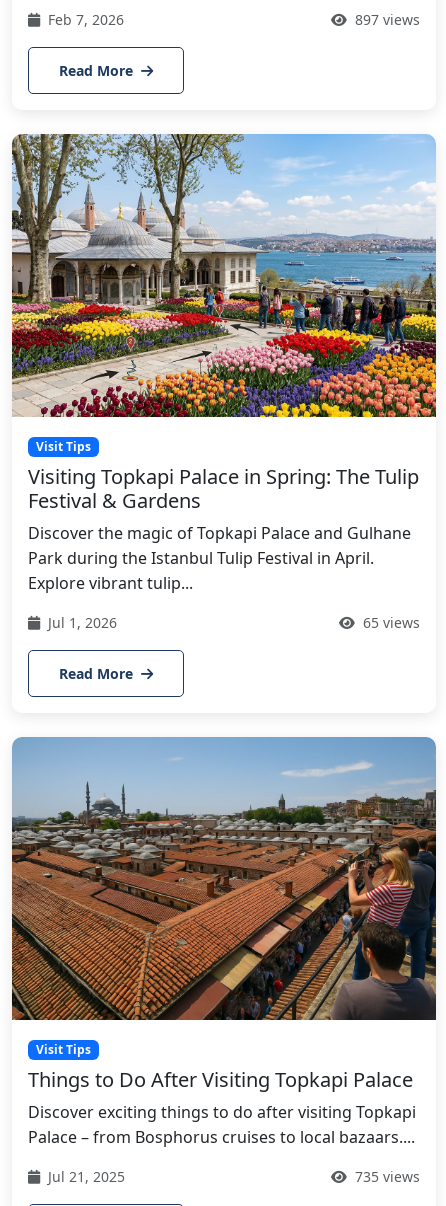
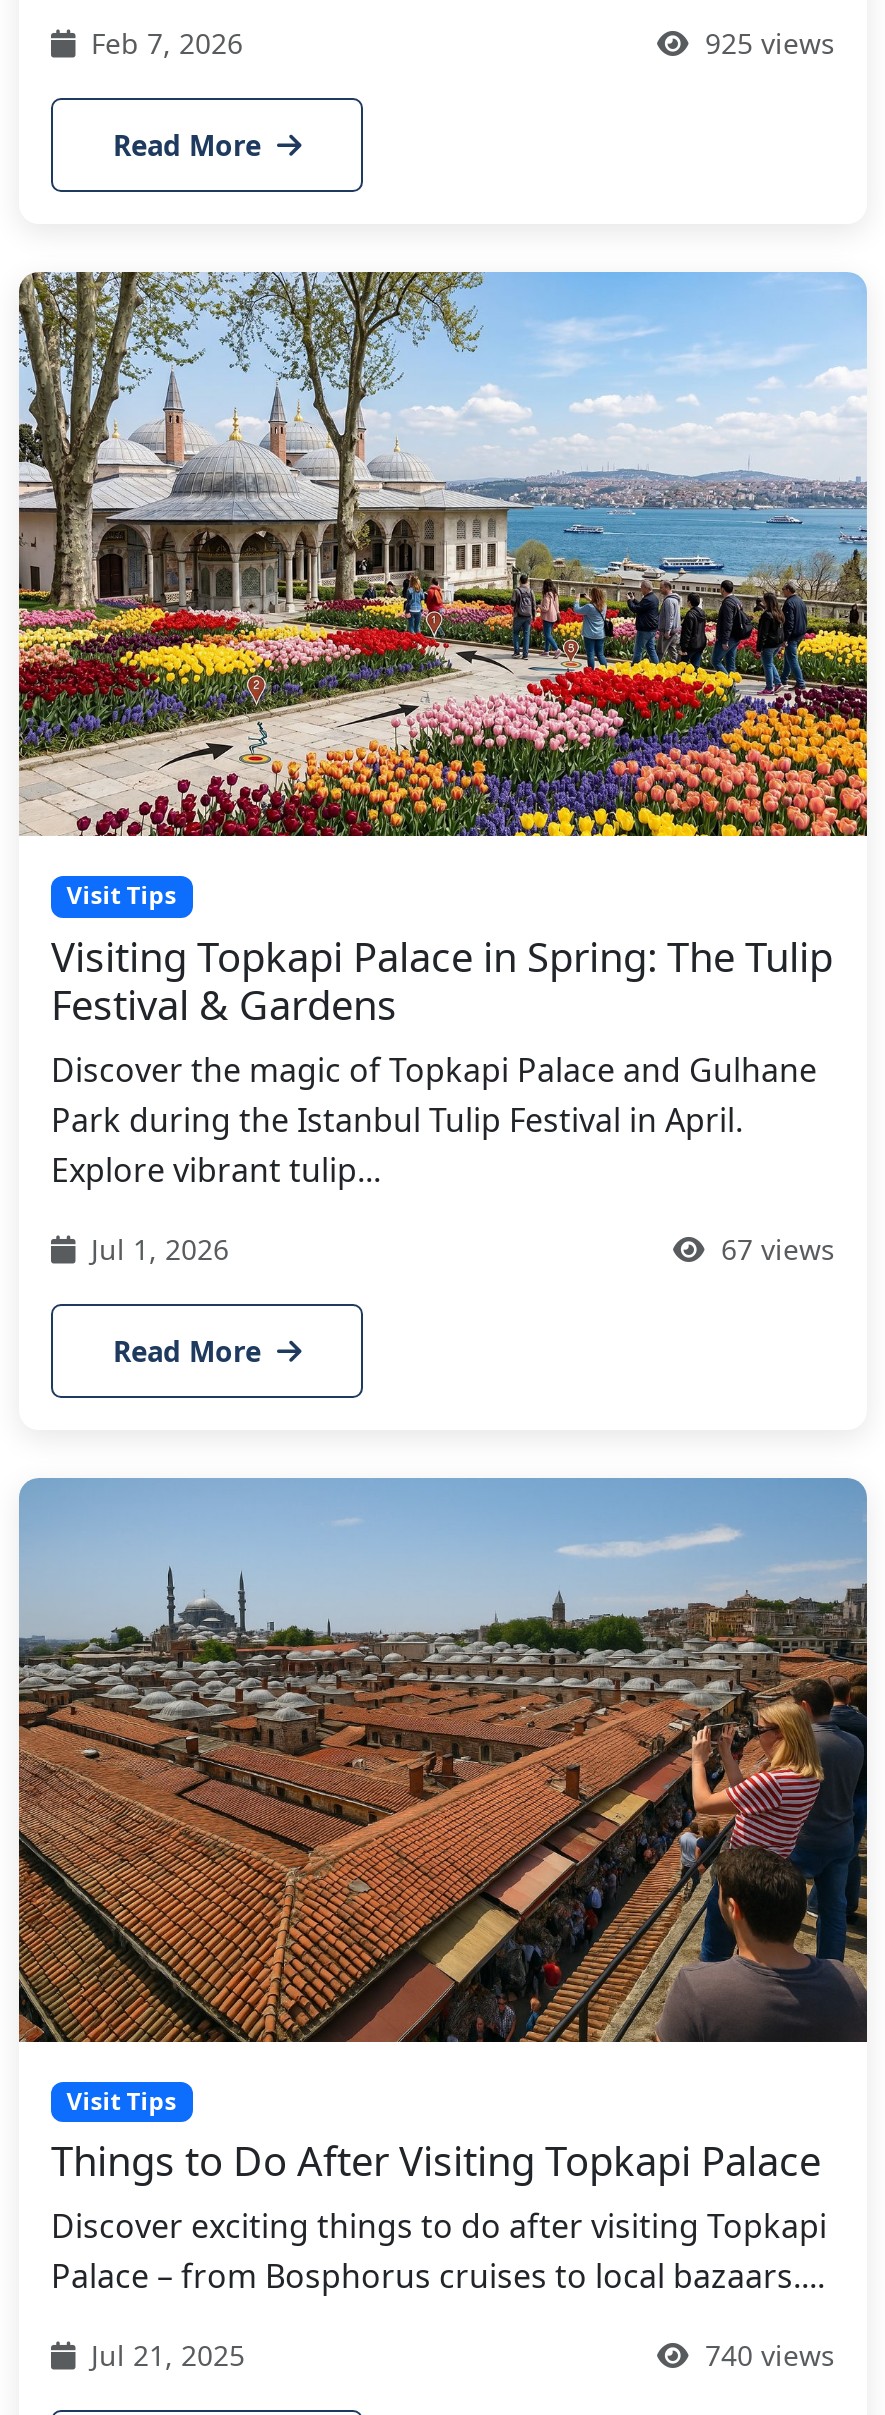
[351,10,420,29] 897 views -> [697,24,835,62] 925 views
[359,613,420,632] 65 views -> [713,1229,835,1267] 67 views
[351,1167,420,1186] 735 views -> [697,2337,835,2375] 740 views

